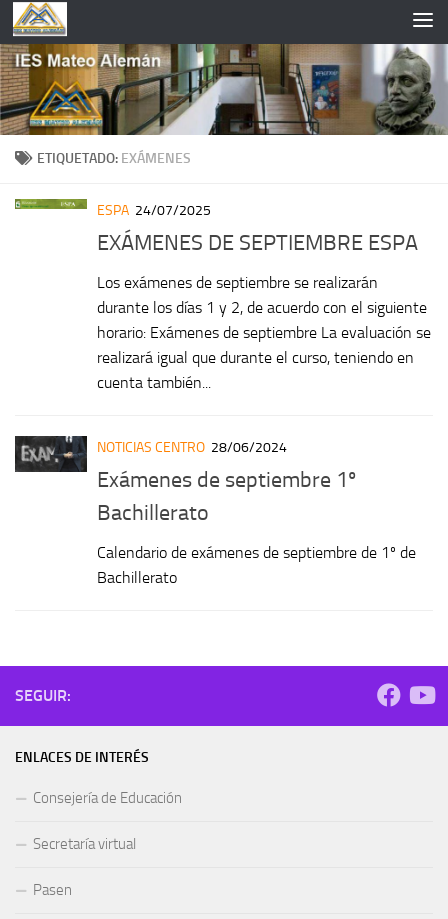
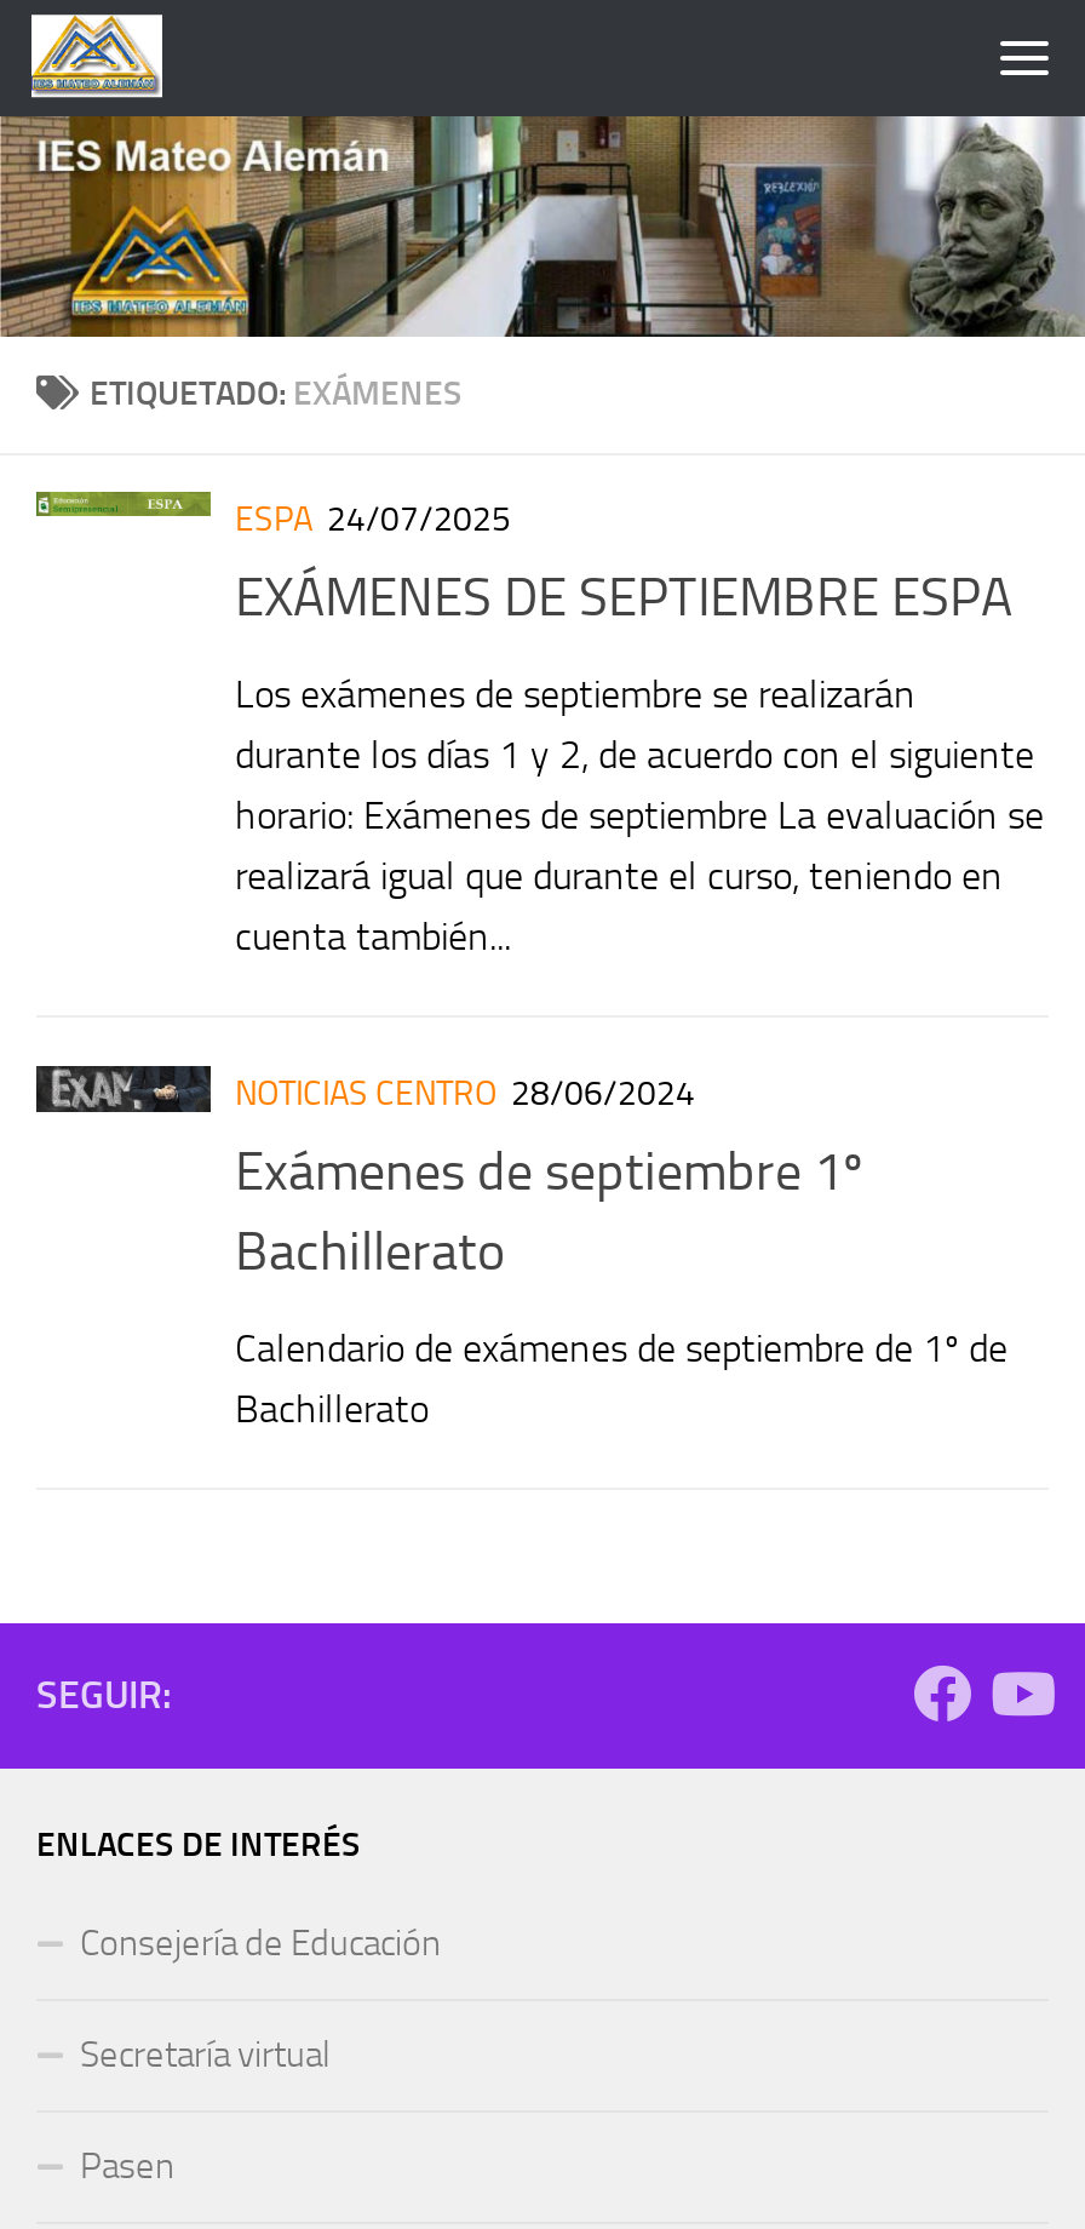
[14,436,88,473] [image] -> [36,1066,211,1153] [image]

